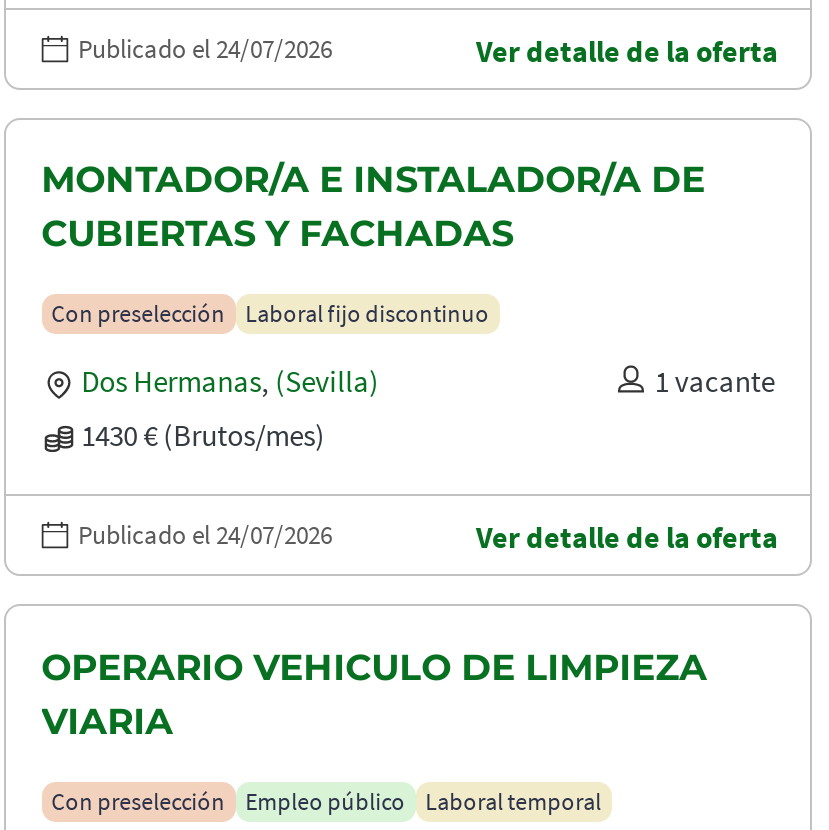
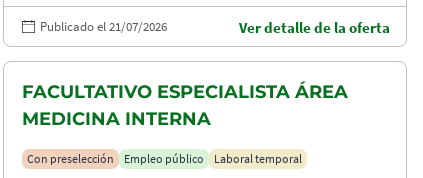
[78,31,332,65] Publicado el 24/07/2026 -> [40,18,167,35] Publicado el 21/07/2026
[41,158,778,744] MONTADOR/A E INSTALADOR/A DE | CUBIERTAS Y FACHADAS | Con preselección | Laboral fijo discontinuo | Dos Hermanas, (Sevilla) | 1 vacante | 1430 € (Brutos/mes) | Publicado el 24/07/2026 | Ver detalle de la oferta | OPERARIO VEHICULO DE LIMPIEZA | VIARIA -> [22,81,348,130] FACULTATIVO ESPECIALISTA ÁREA | MEDICINA INTERNA

